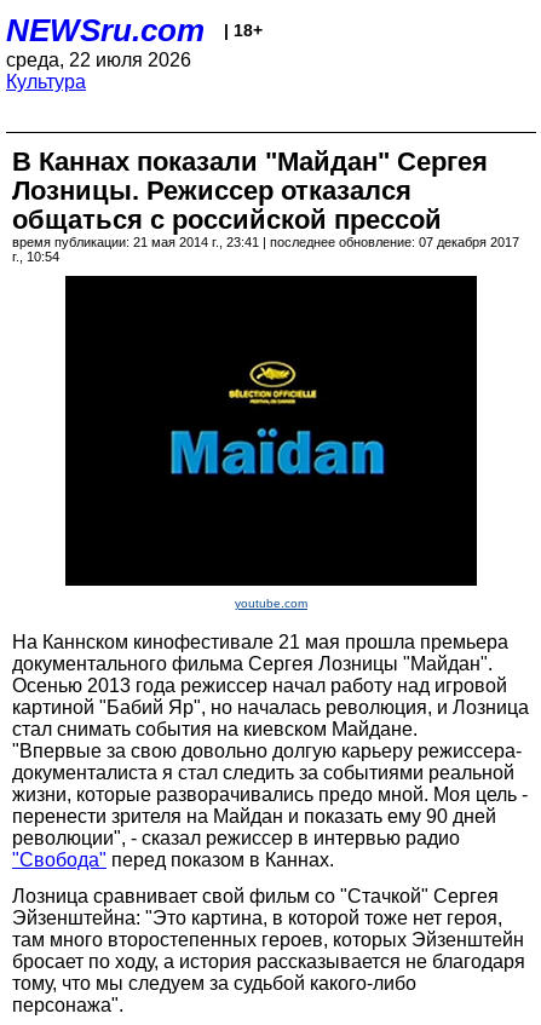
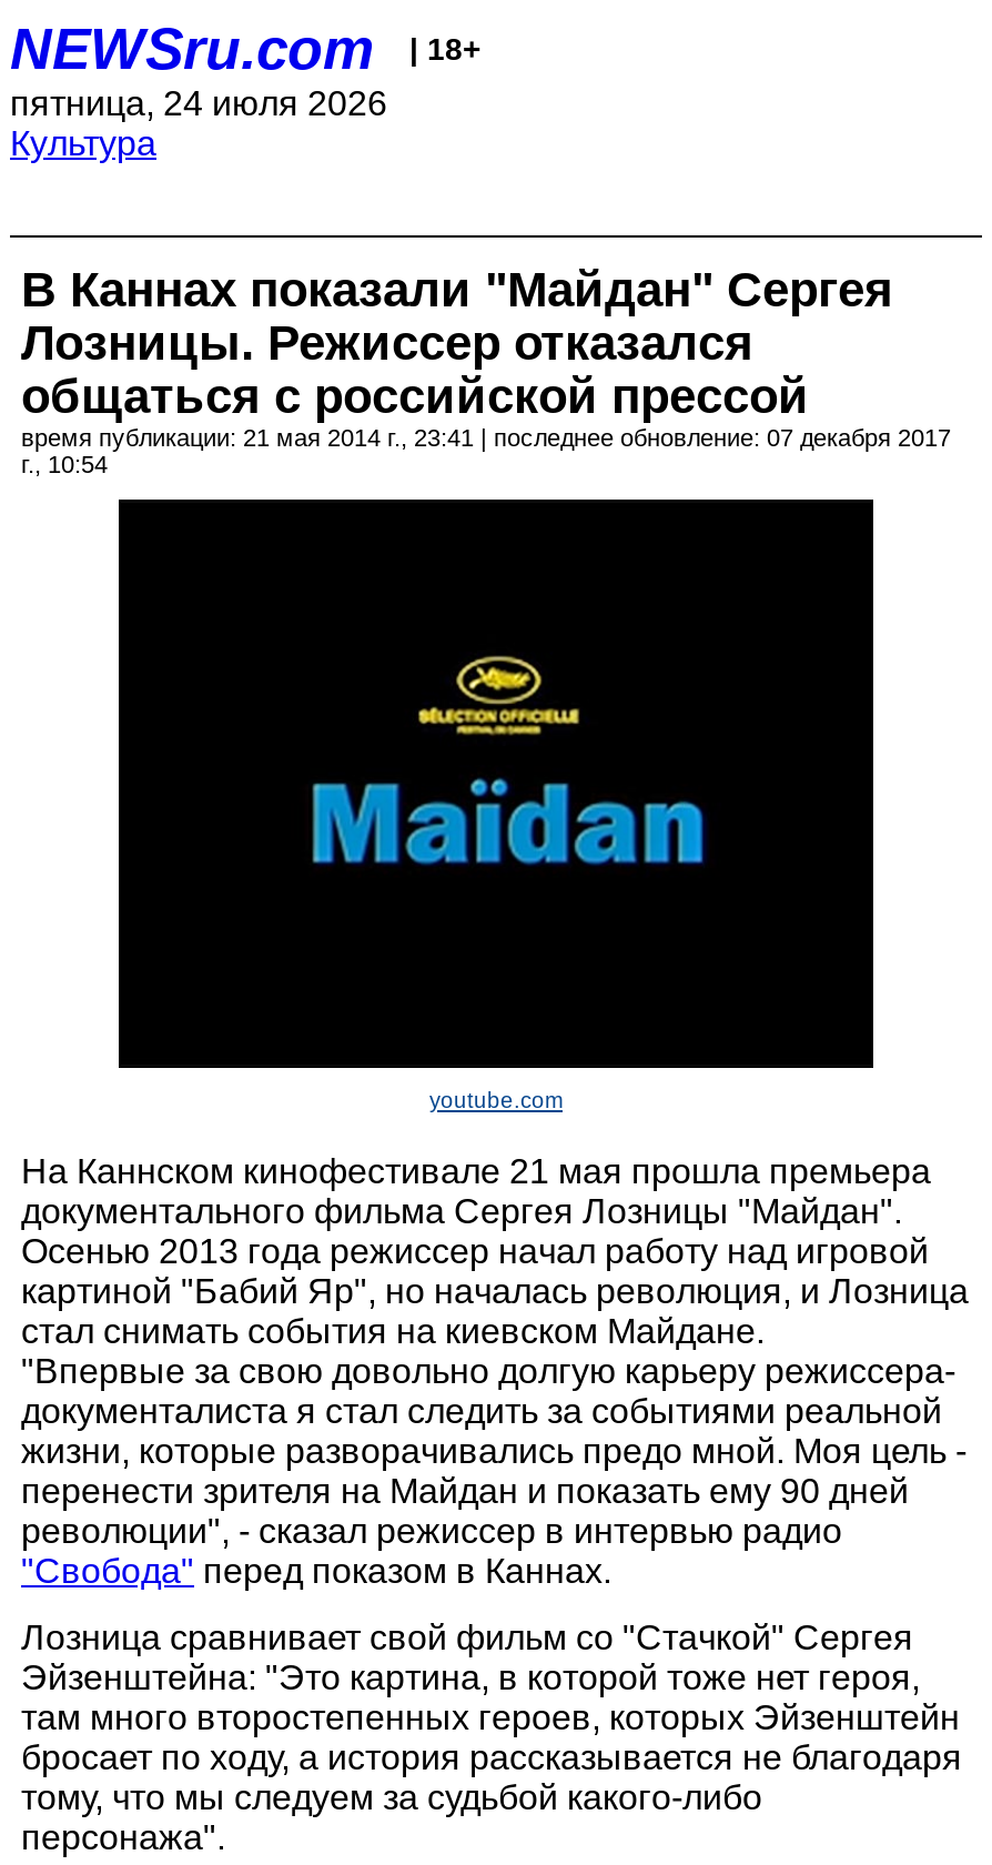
[6,50,191,70] среда, 22 июля 2026 -> [10,84,387,122] пятница, 24 июля 2026

